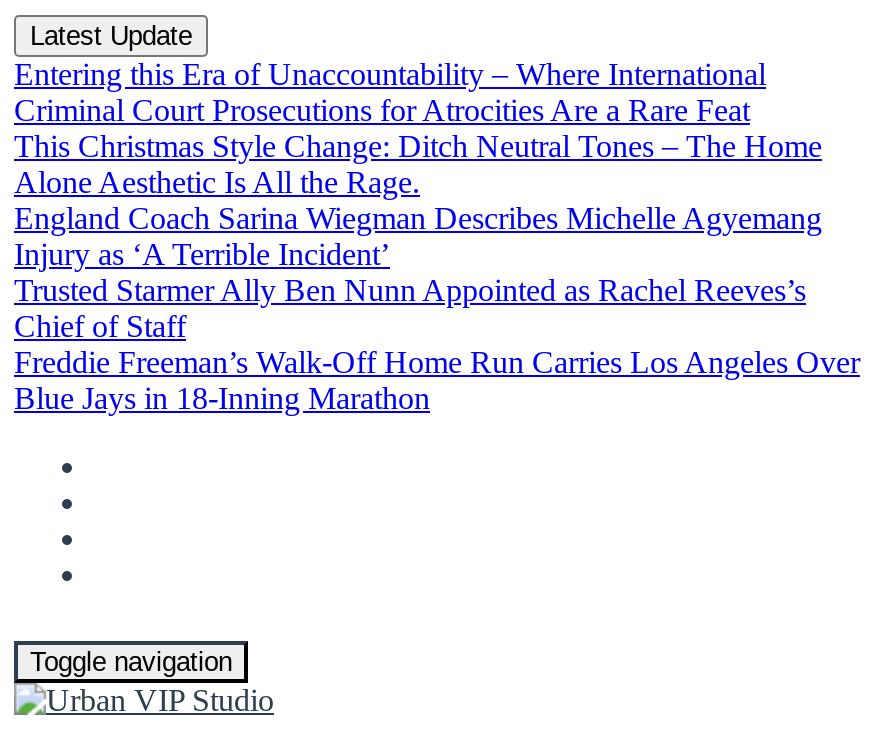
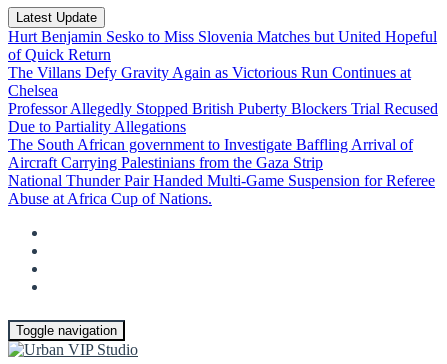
[14,57,860,415] Entering this Era of Unaccountability – Where International | Criminal Court Prosecutions for Atrocities Are a Rare Feat | This Christmas Style Change: Ditch Neutral Tones – The Home | Alone Aesthetic Is All the Rage. | England Coach Sarina Wiegman Describes Michelle Agyemang | Injury as ‘A Terrible Incident’ | Trusted Starmer Ally Ben Nunn Appointed as Rachel Reeves’s | Chief of Staff | Freddie Freeman’s Walk-Off Home Run Carries Los Angeles Over | Blue Jays in 18-Inning Marathon -> [8,28,438,207] Hurt Benjamin Sesko to Miss Slovenia Matches but United Hopeful | of Quick Return | The Villans Defy Gravity Again as Victorious Run Continues at | Chelsea | Professor Allegedly Stopped British Puberty Blockers Trial Recused | Due to Partiality Allegations | The South African government to Investigate Baffling Arrival of | Aircraft Carrying Palestinians from the Gaza Strip | National Thunder Pair Handed Multi-Game Suspension for Referee | Abuse at Africa Cup of Nations.

